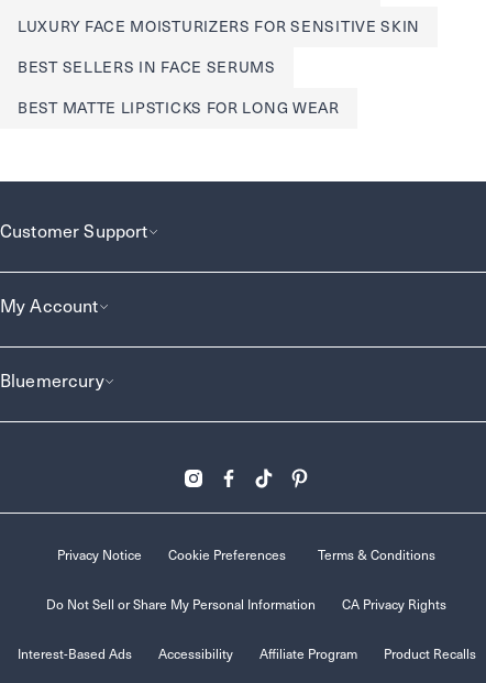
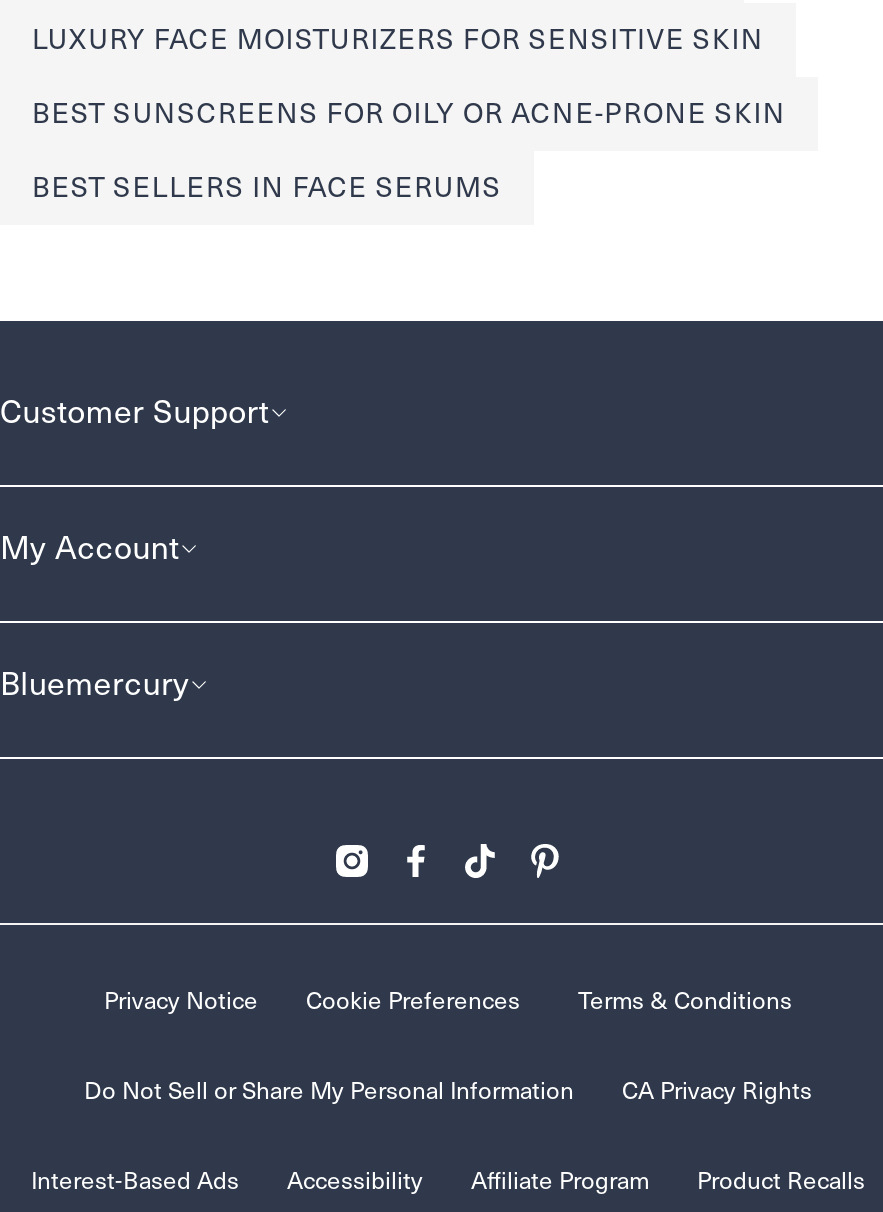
none -> [32,95,786,131] BEST SUNSCREENS FOR OILY OR ACNE-PRONE SKIN
moved [18,57,276,77] -> [32,169,502,205]: BEST SELLERS IN FACE SERUMS
[18,98,340,118] BEST MATTE LIPSTICKS FOR LONG WEAR -> none

